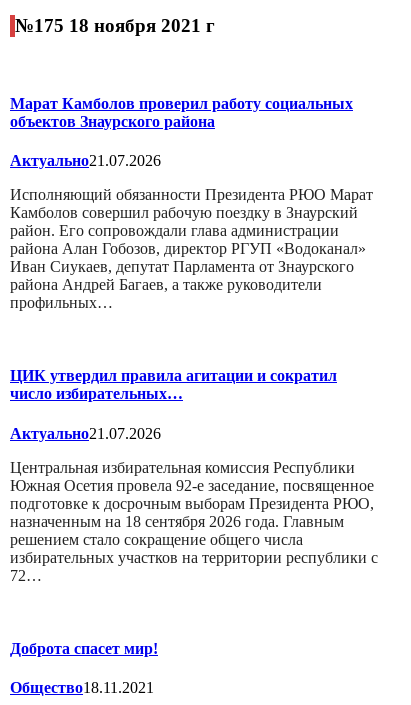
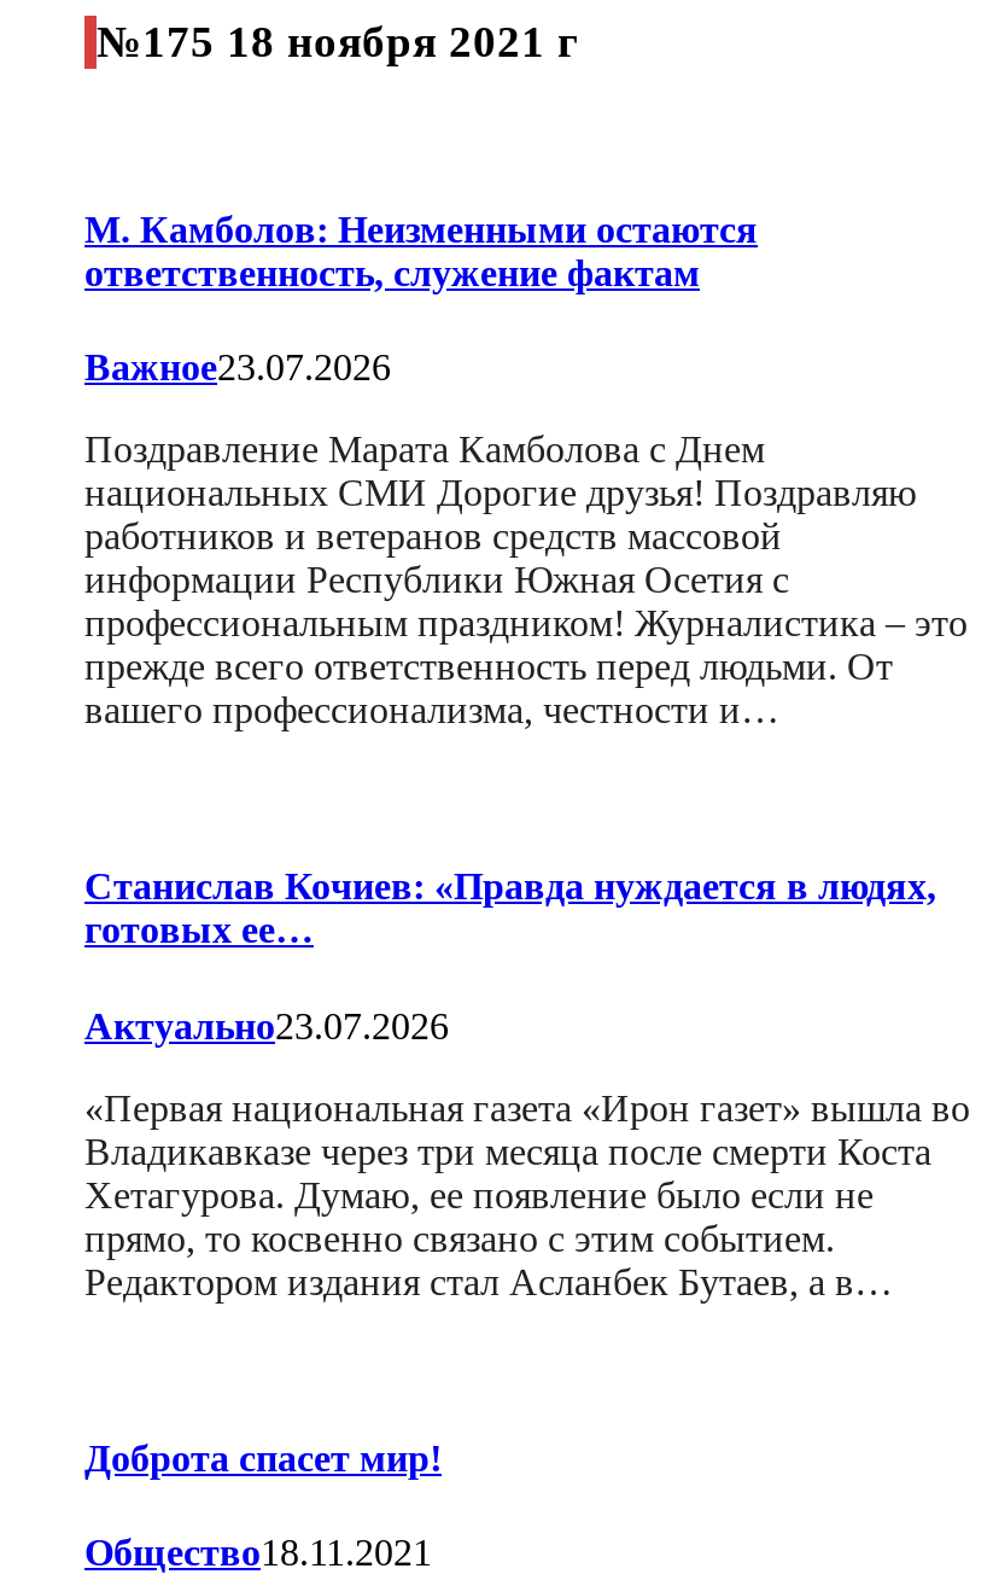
[10,95,353,130] Марат Камболов проверил работу социальных | объектов Знаурского района -> [84,208,758,293] М. Камболов: Неизменными остаются | ответственность, служение фактам
[10,152,161,169] Актуально21.07.2026 -> [84,346,391,387] Важное23.07.2026
[10,186,373,311] Исполняющий обязанности Президента РЮО Марат | Камболов совершил рабочую поездку в Знаурский | район. Его сопровождали глава администрации | района Алан Гобозов, директор РГУП «Водоканал» | Иван Сиукаев, депутат Парламента от Знаурского | района Андрей Багаев, а также руководители | профильных… -> [84,428,968,730] Поздравление Марата Камболова с Днем | национальных СМИ Дорогие друзья! Поздравляю | работников и ветеранов средств массовой | информации Республики Южная Осетия с | профессиональным праздником! Журналистика – это | прежде всего ответственность перед людьми. От | вашего профессионализма, честности и…
[10,367,337,402] ЦИК утвердил правила агитации и сократил | число избирательных… -> [84,866,936,950] Станислав Кочиев: «Правда нуждается в людях, | готовых ее…
[10,424,161,441] Актуально21.07.2026 -> [84,1004,449,1045] Актуально23.07.2026
[10,458,378,583] Центральная избирательная комиссия Республики | Южная Осетия провела 92-е заседание, посвященное | подготовке к досрочным выборам Президента РЮО, | назначенным на 18 сентября 2026 года. Главным | решением стало сокращение общего числа | избирательных участков на территории республики с | 72… -> [84,1086,970,1301] «Первая национальная газета «Ирон газет» вышла во | Владикавказе через три месяца после смерти Коста | Хетагурова. Думаю, ее появление было если не | прямо, то косвенно связано с этим событием. | Редактором издания стал Асланбек Бутаев, а в…

